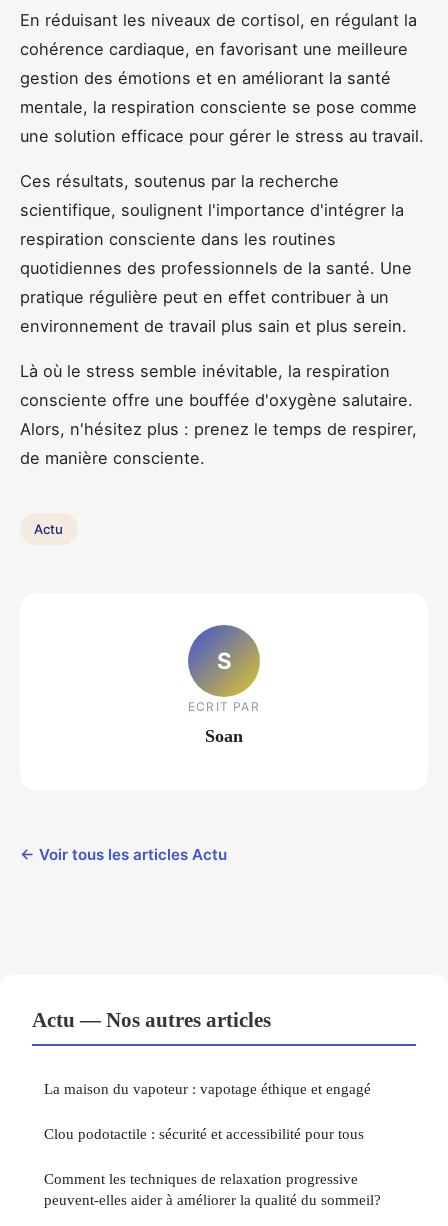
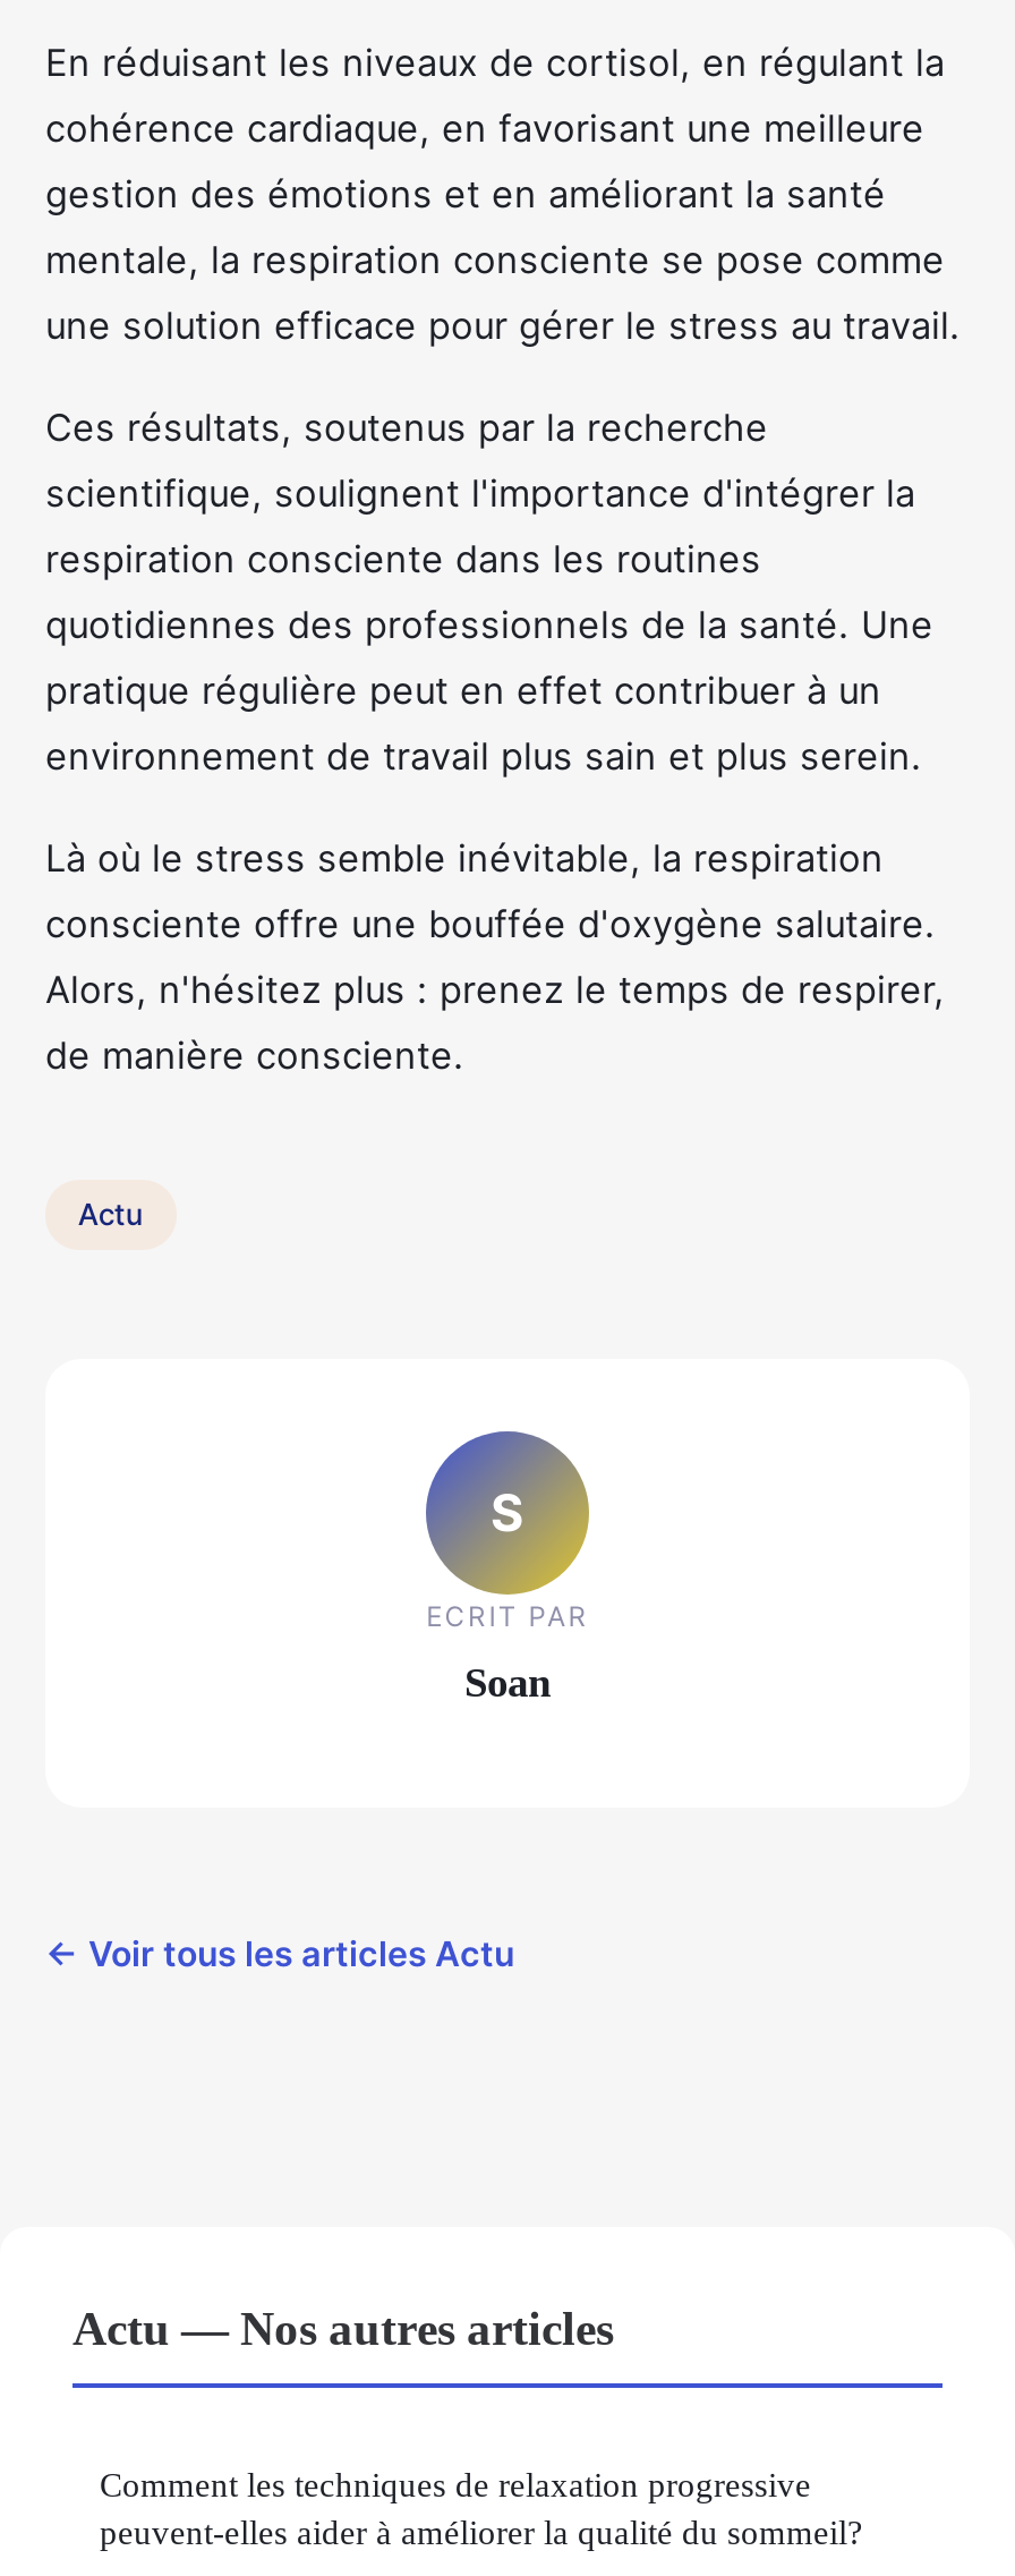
[44,1080,371,1142] La maison du vapoteur : vapotage éthique et engagé | Clou podotactile : sécurité et accessibilité pour tous -> none

